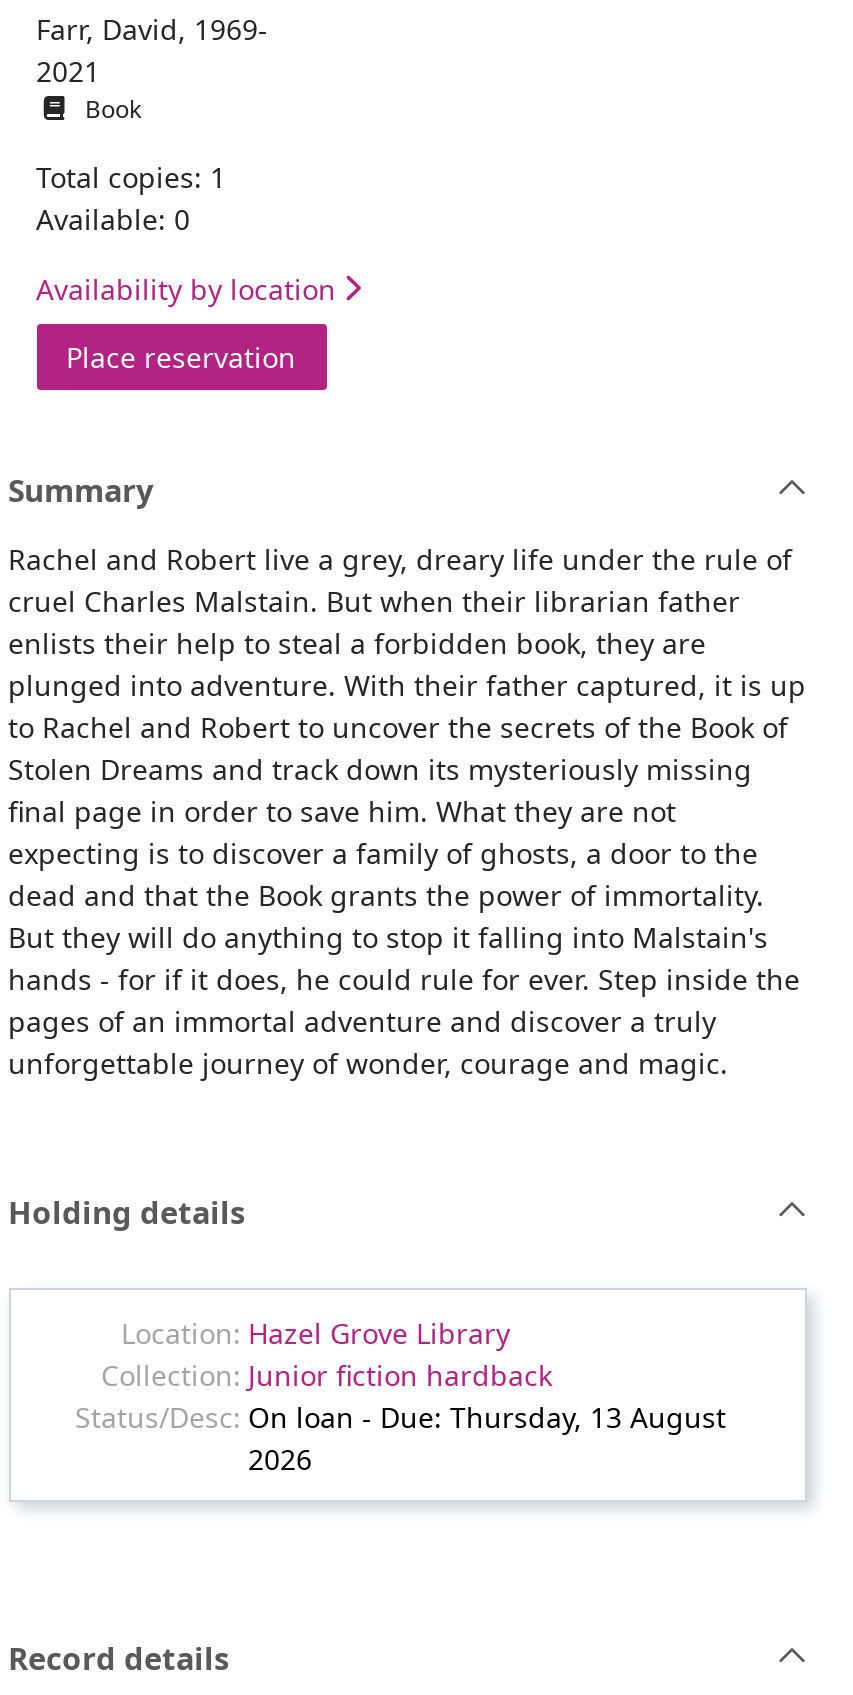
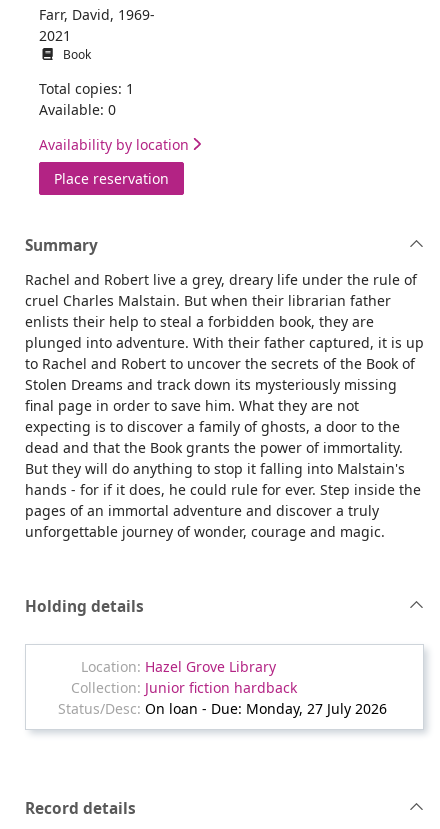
[248,1397,726,1477] On loan - Due: Thursday, 13 August | 2026 -> [144,698,386,717] On loan - Due: Monday, 27 July 2026

